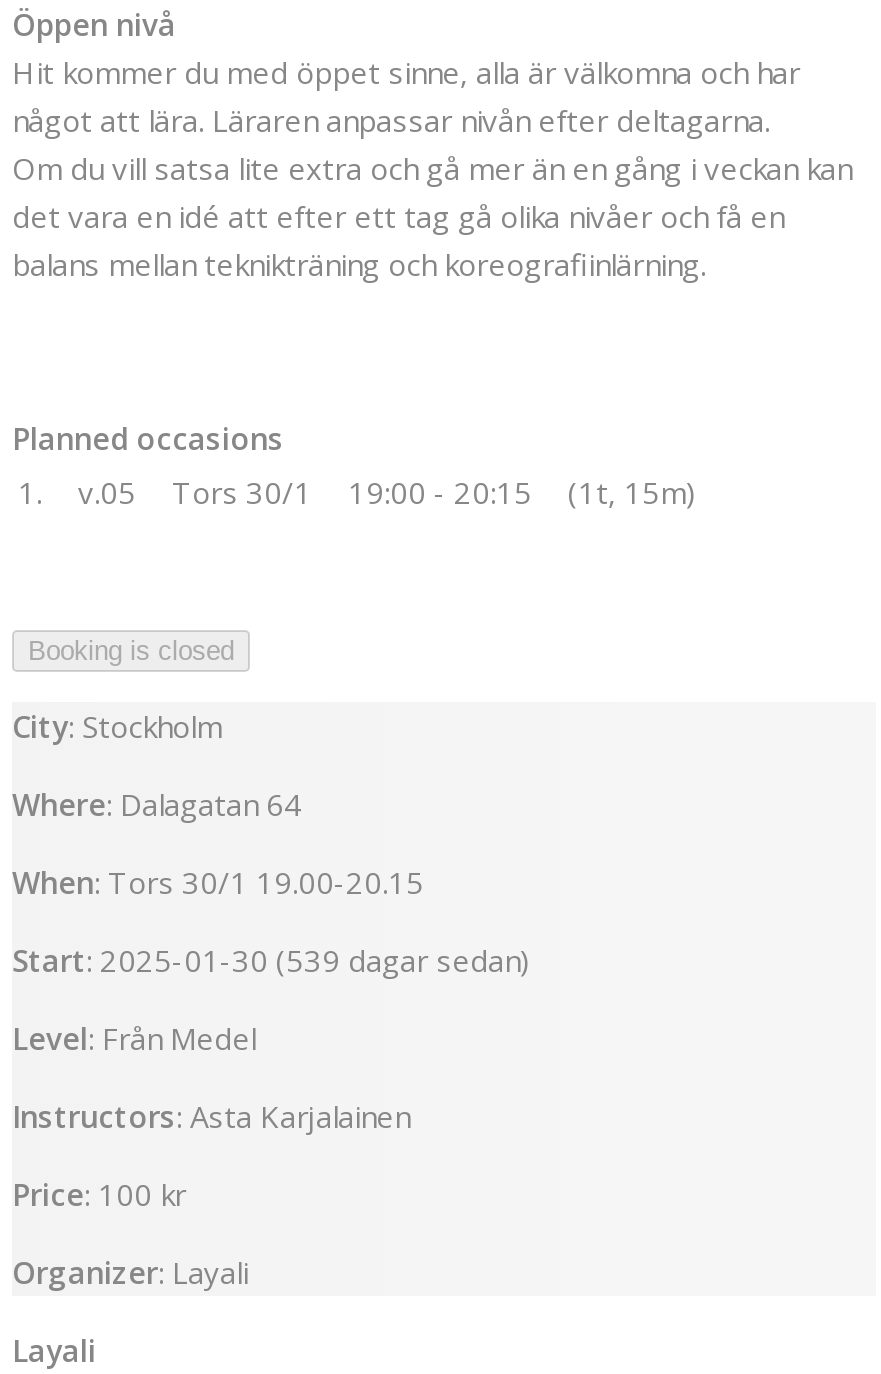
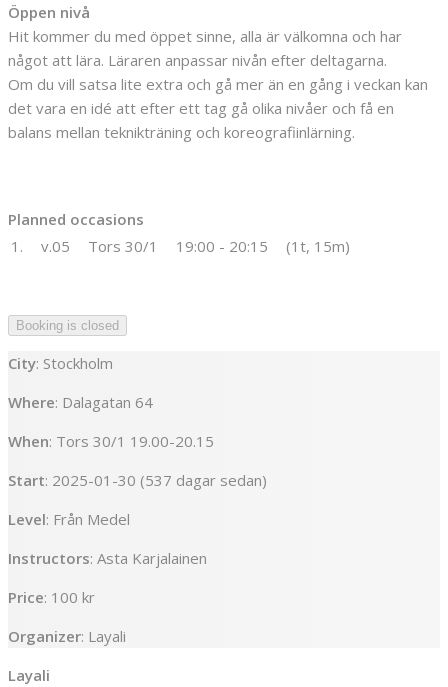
[12,939,530,979] Start: 2025-01-30 (539 dagar sedan) -> [8,470,267,490] Start: 2025-01-30 (537 dagar sedan)

